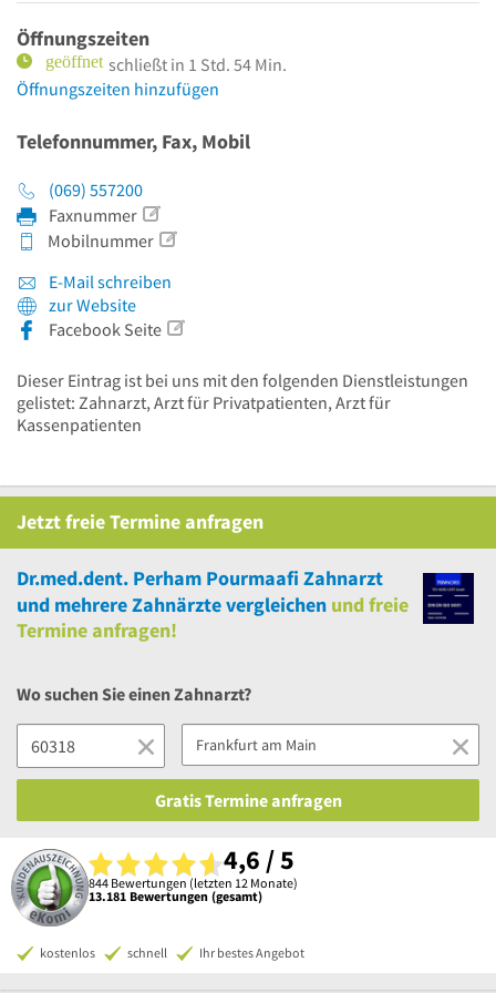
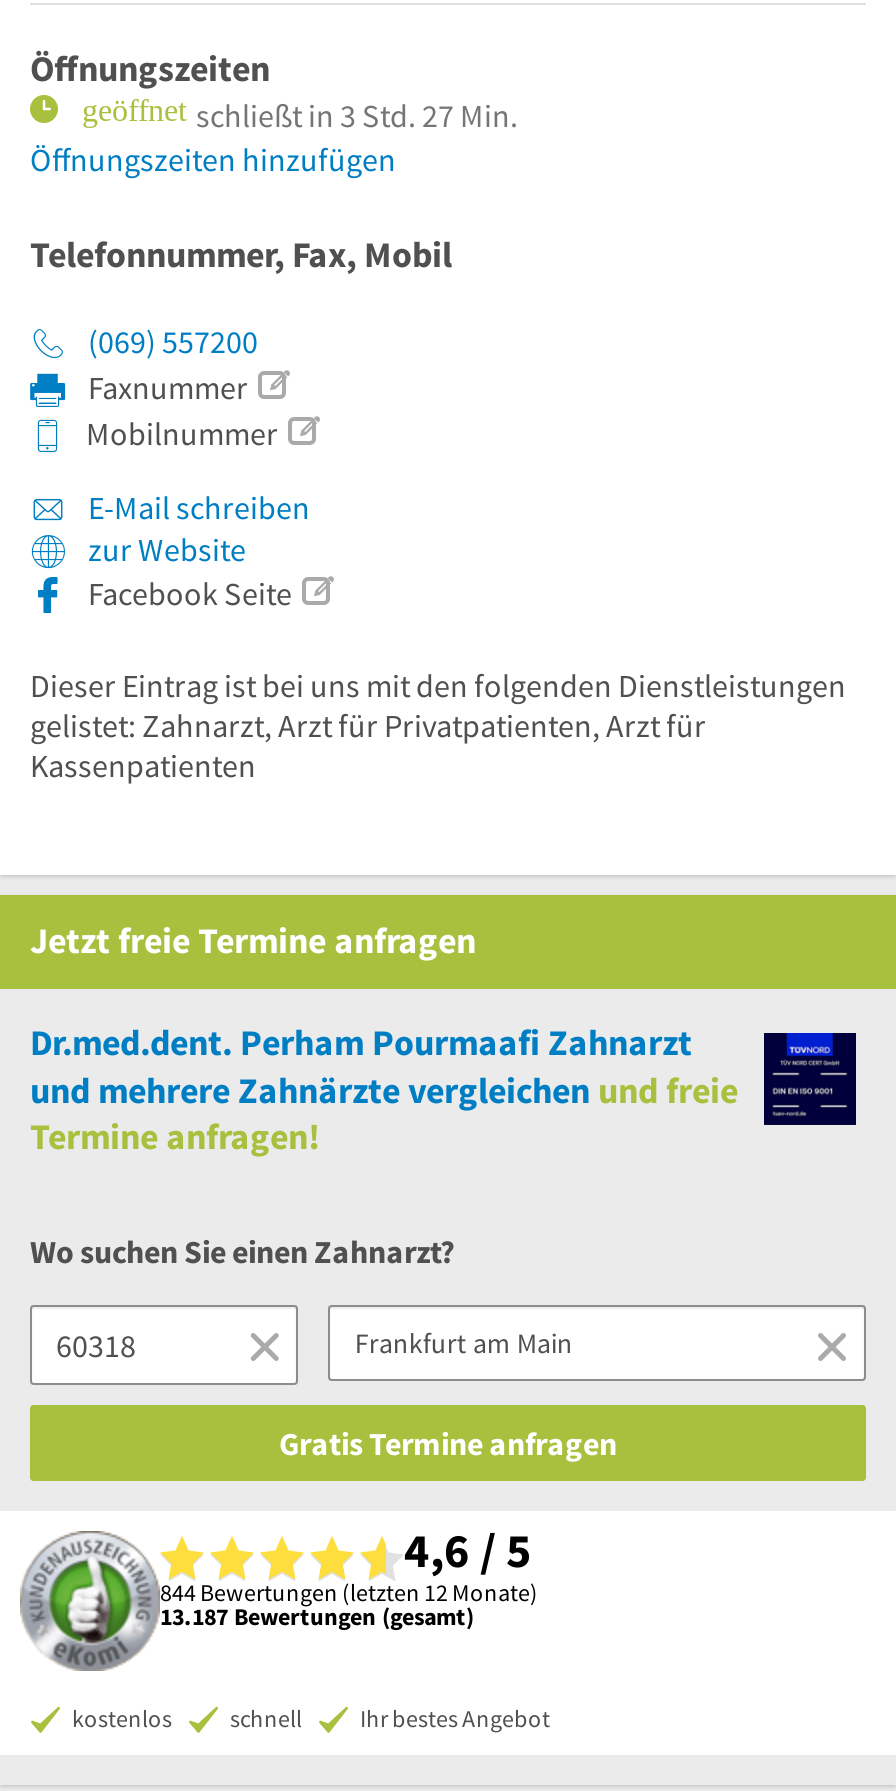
[108,53,287,76] schließt in 1 Std. 54 Min. -> [196,95,518,135] schließt in 3 Std. 27 Min.
[89,888,262,904] 13.181 Bewertungen (gesamt) -> [160,1601,474,1631] 13.187 Bewertungen (gesamt)

